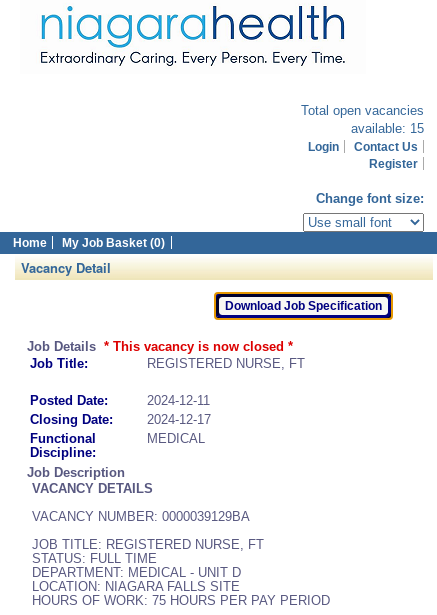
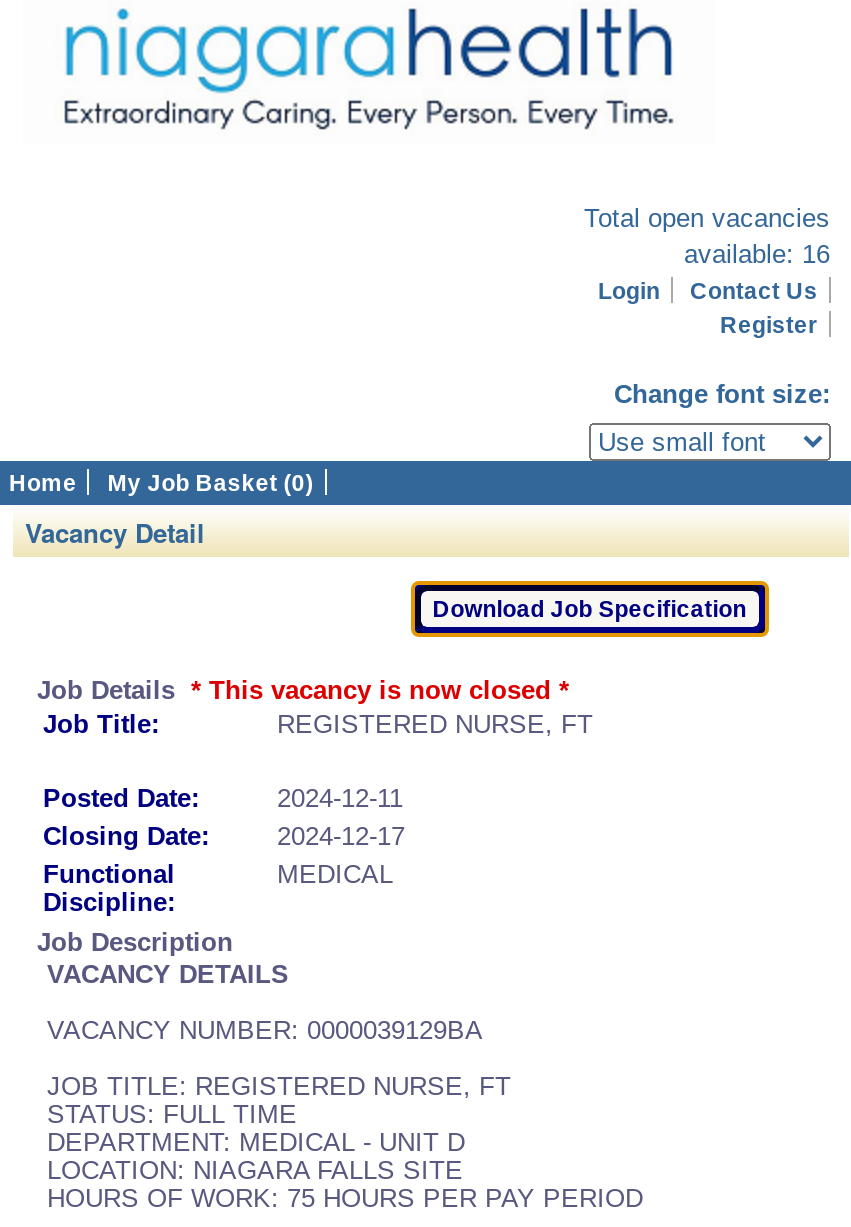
[350,121,423,136] available: 15 -> [684,239,830,269] available: 16

